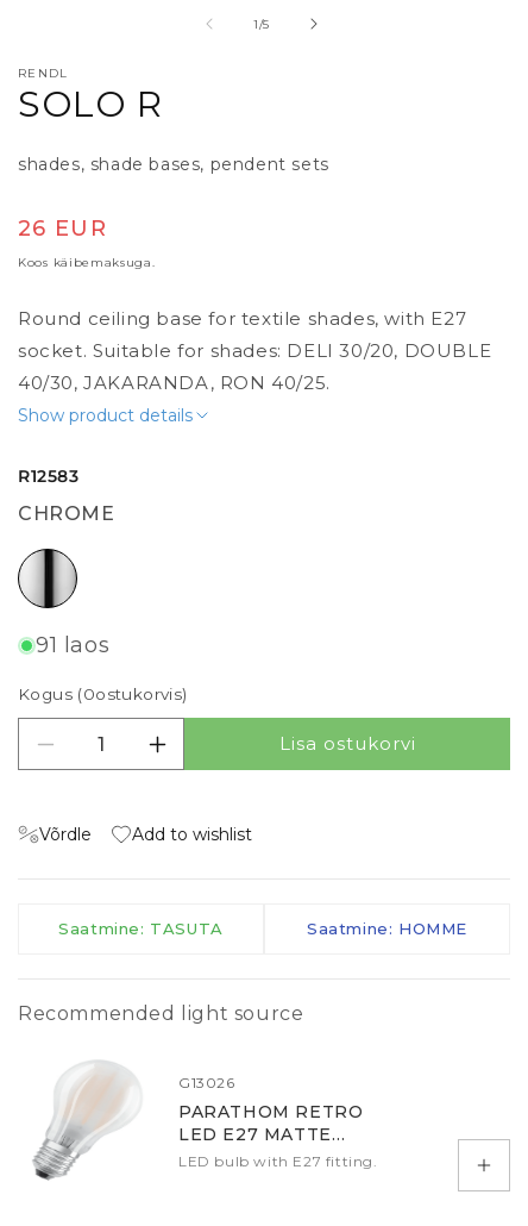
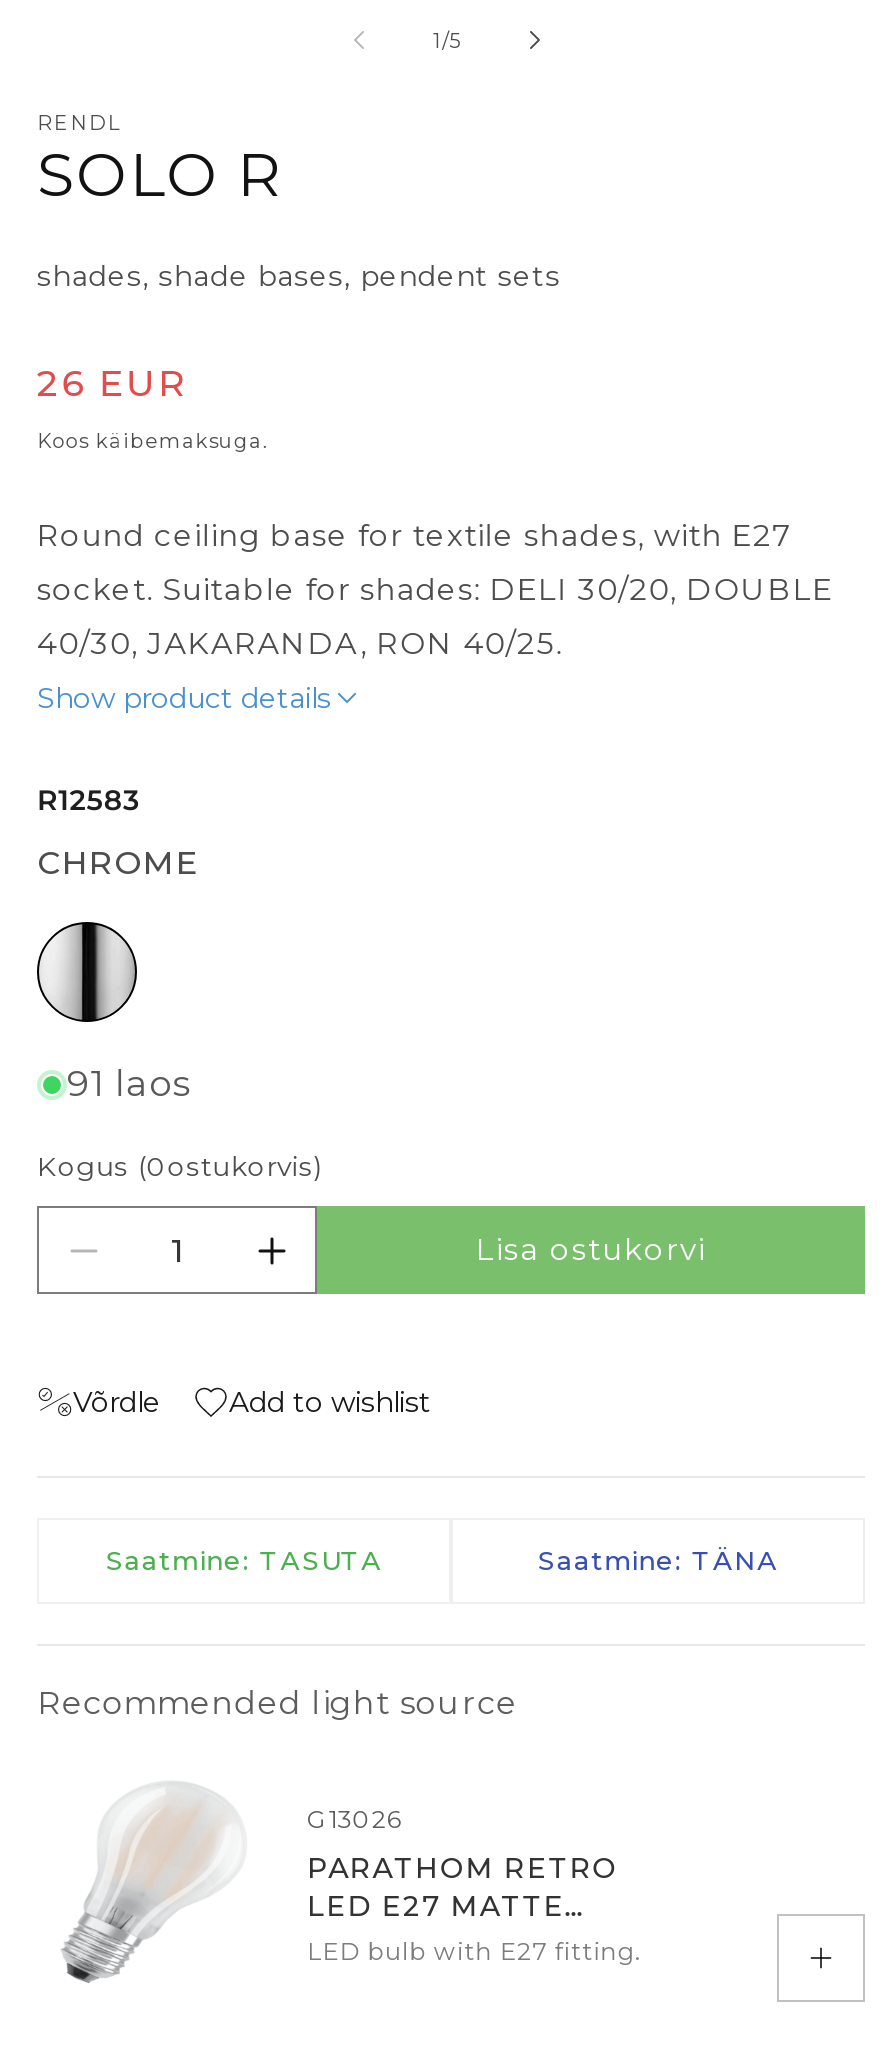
[307,919,467,938] Saatmine: HOMME -> [538,1544,778,1576] Saatmine: TÄNA

